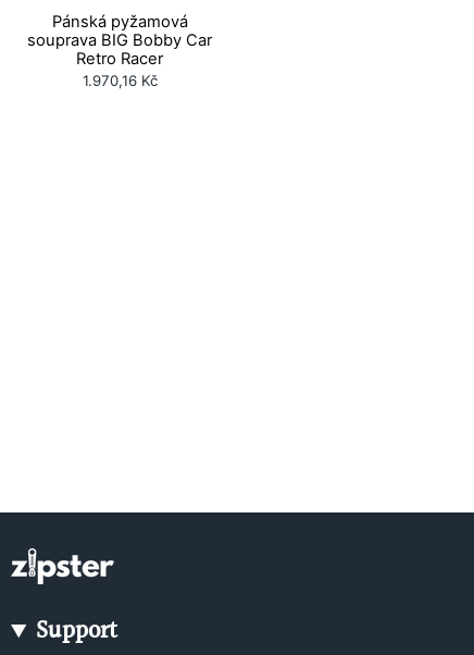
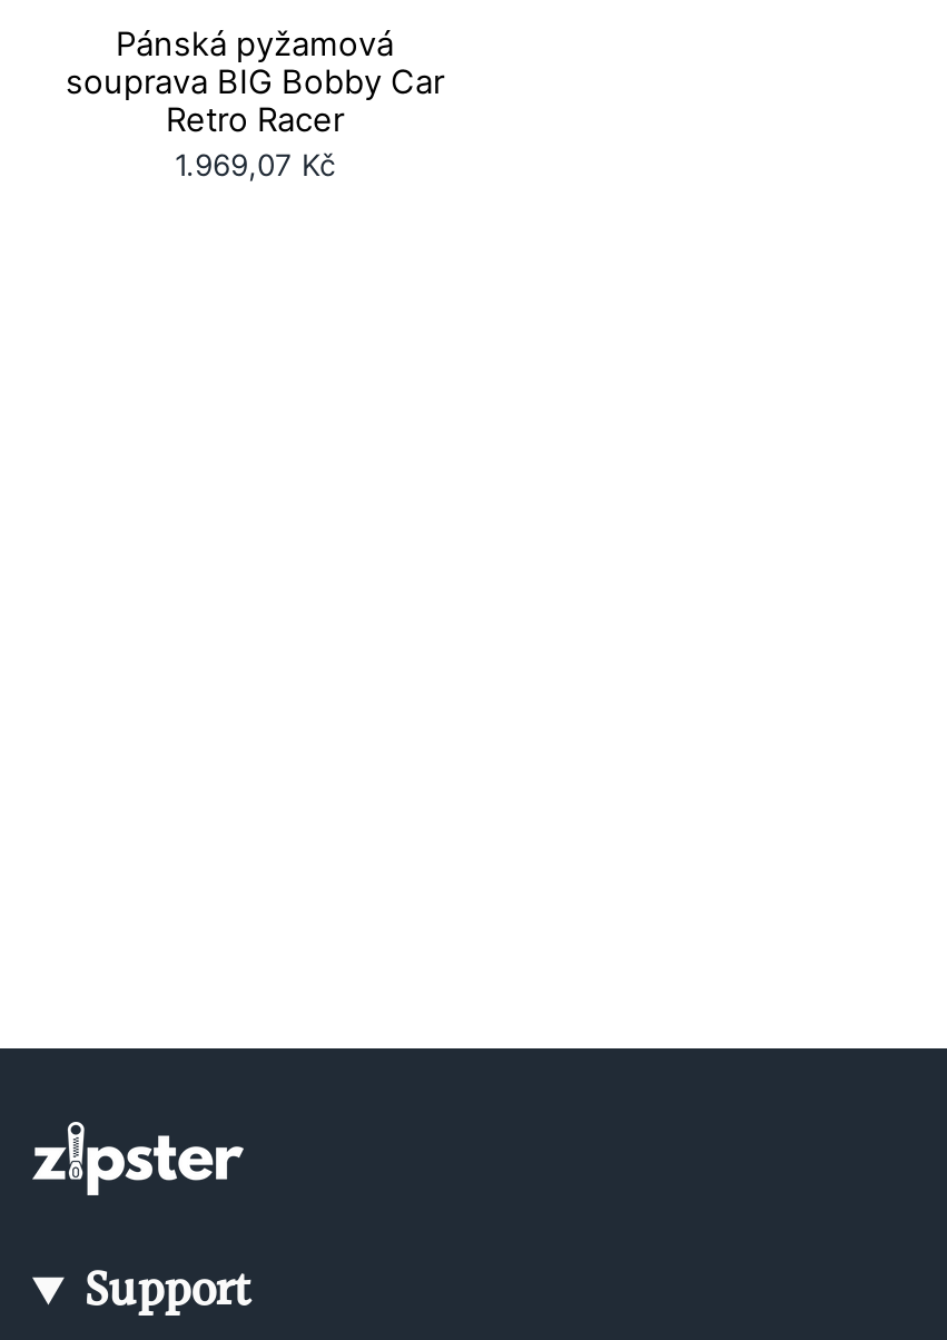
[82,72,157,89] 1.970,16 Kč -> [175,147,335,183] 1.969,07 Kč

